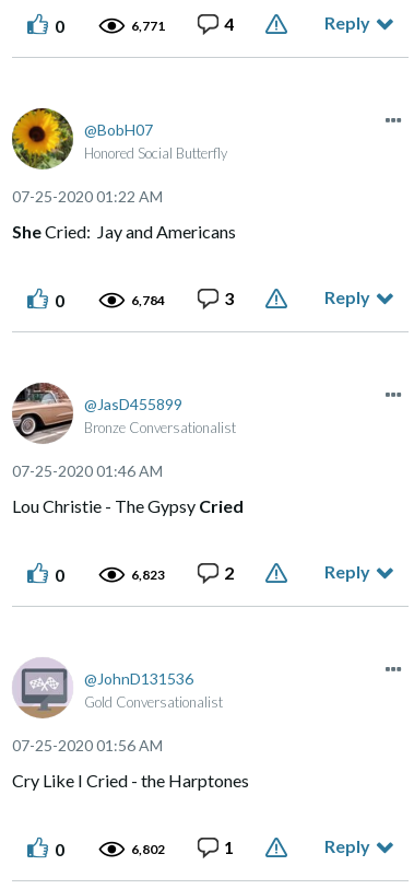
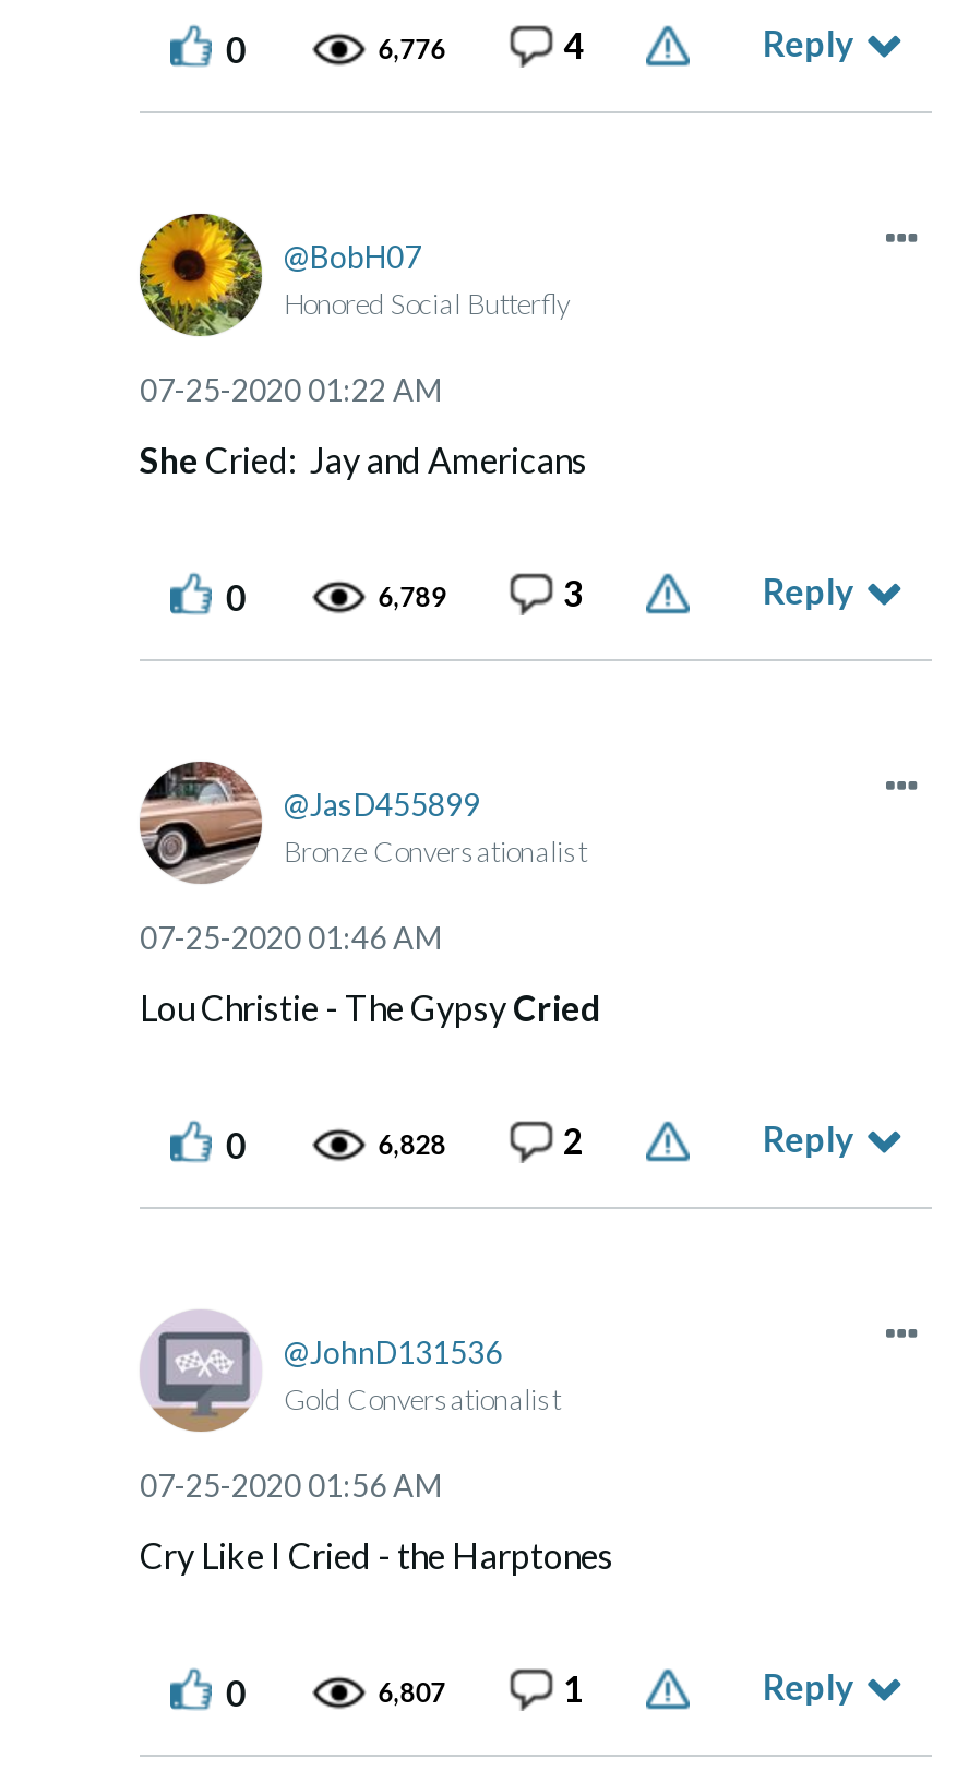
[131,17,165,34] 6,771 -> [378,32,446,65] 6,776
[131,292,165,308] 6,784 -> [378,580,446,613] 6,789
[131,566,165,582] 6,823 -> [378,1128,446,1160] 6,828
[131,841,165,857] 6,802 -> [378,1675,446,1708] 6,807

